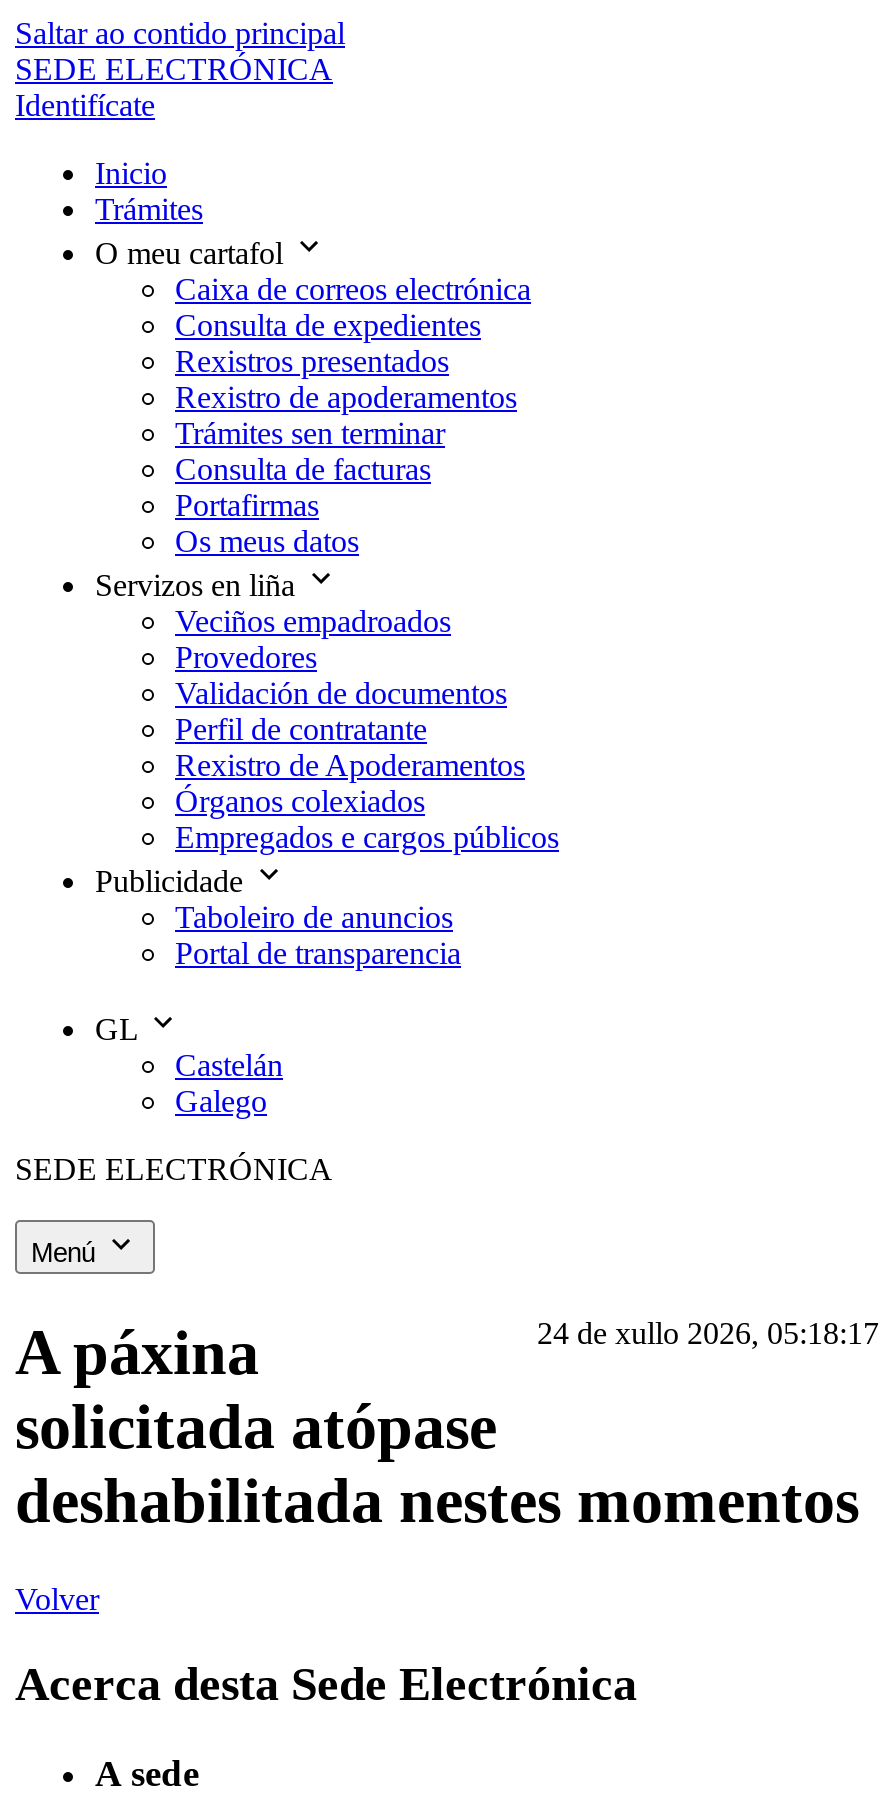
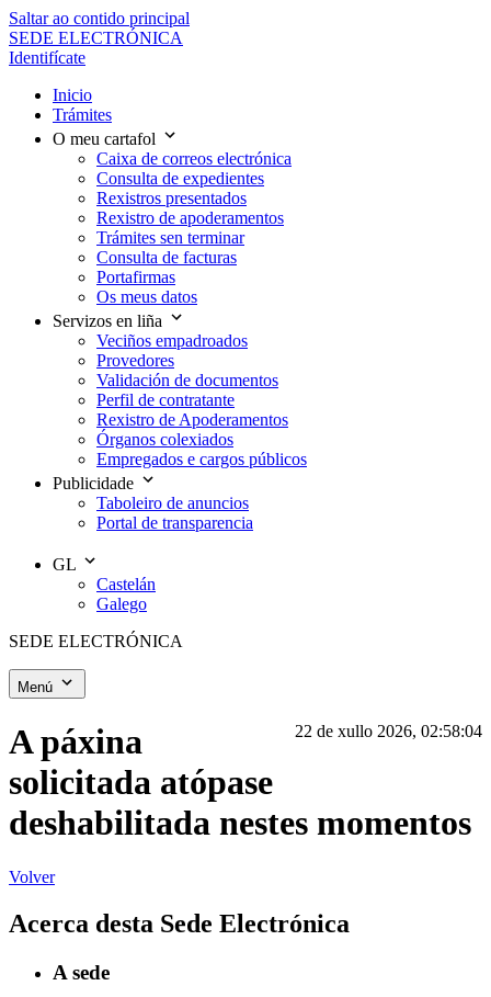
[537,1317,879,1351] 24 de xullo 2026, 05:18:17 -> [295,722,482,741] 22 de xullo 2026, 02:58:04

